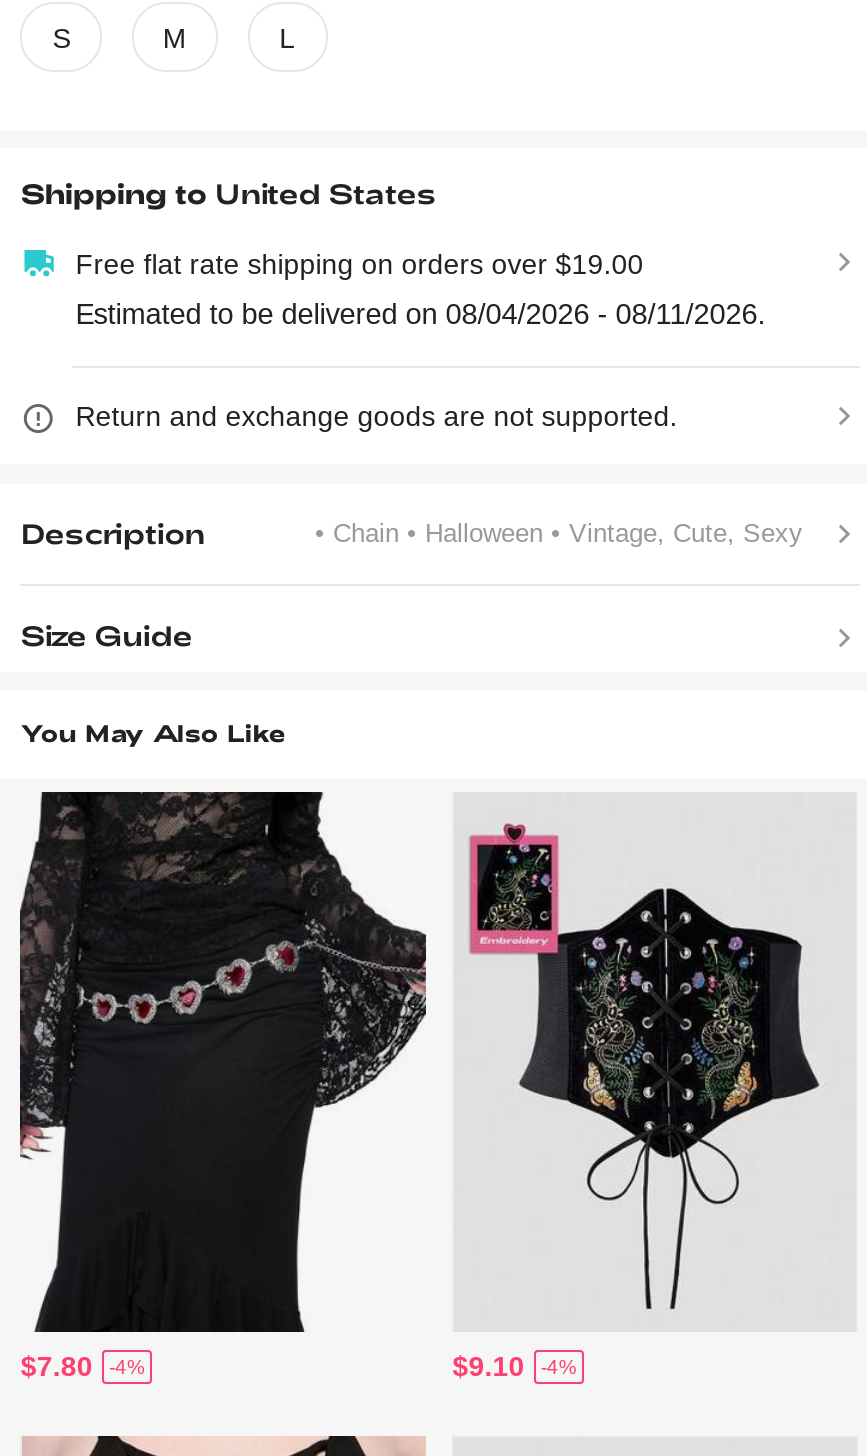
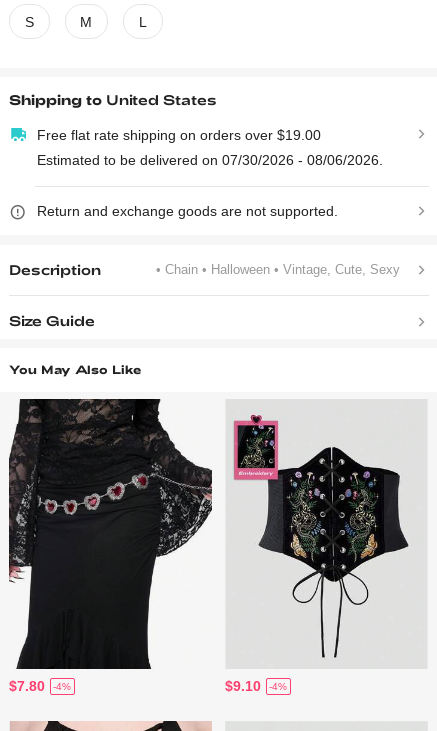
[75,299,765,331] Estimated to be delivered on 08/04/2026 - 08/11/2026. -> [37,152,383,168] Estimated to be delivered on 07/30/2026 - 08/06/2026.

